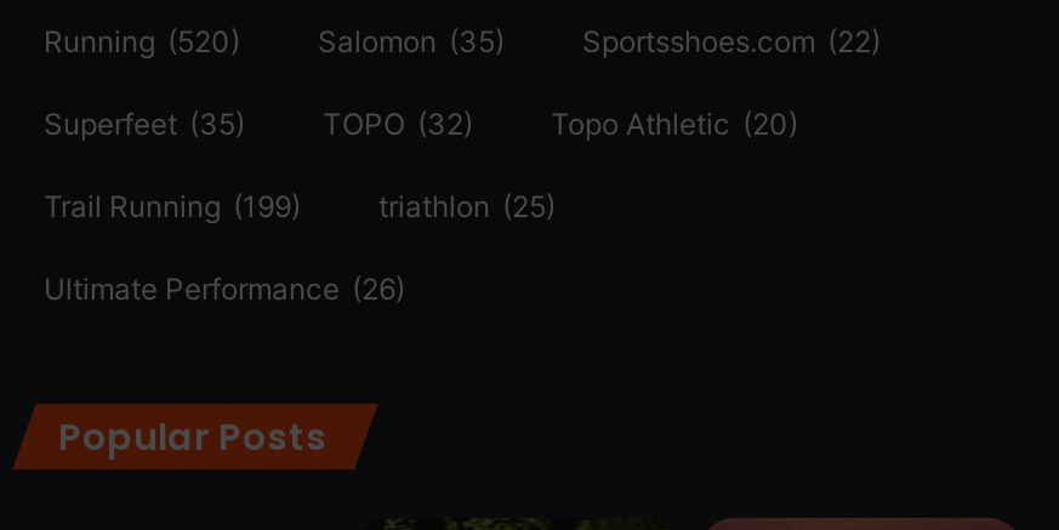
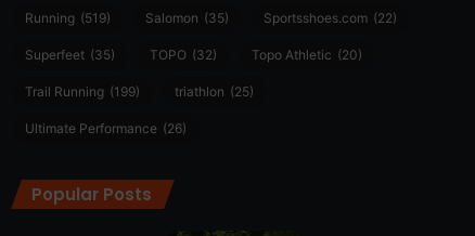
[44,24,240,60] Running (520) -> [25,10,111,26] Running (519)

